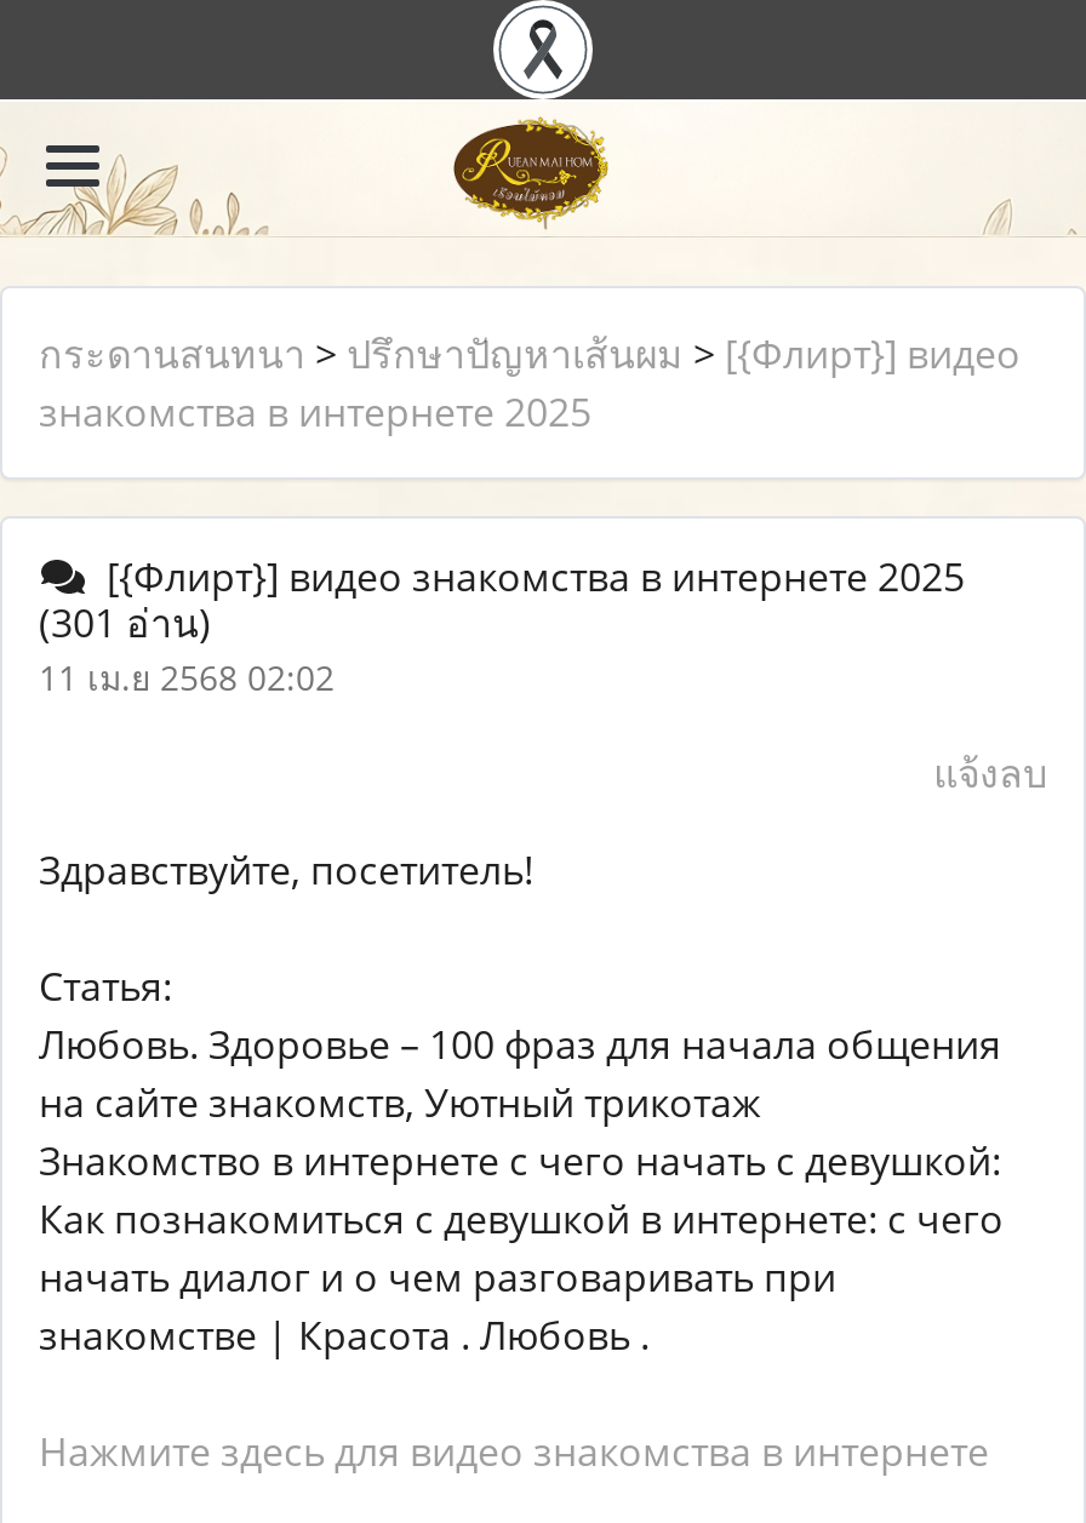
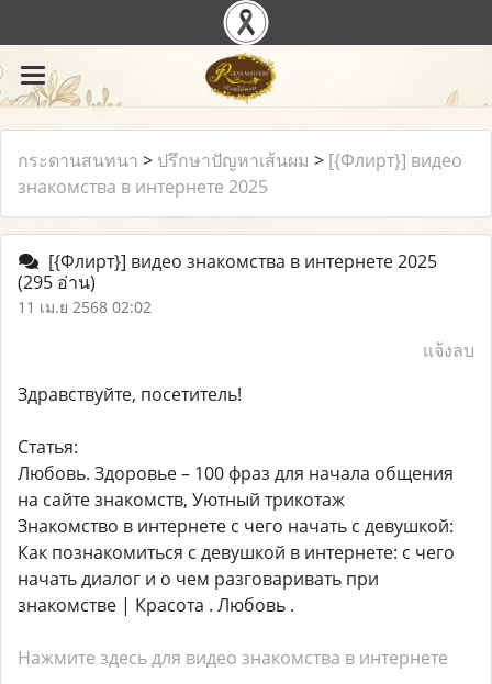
[39,596,211,649] (301 อ่าน) -> [18,270,96,294] (295 อ่าน)

